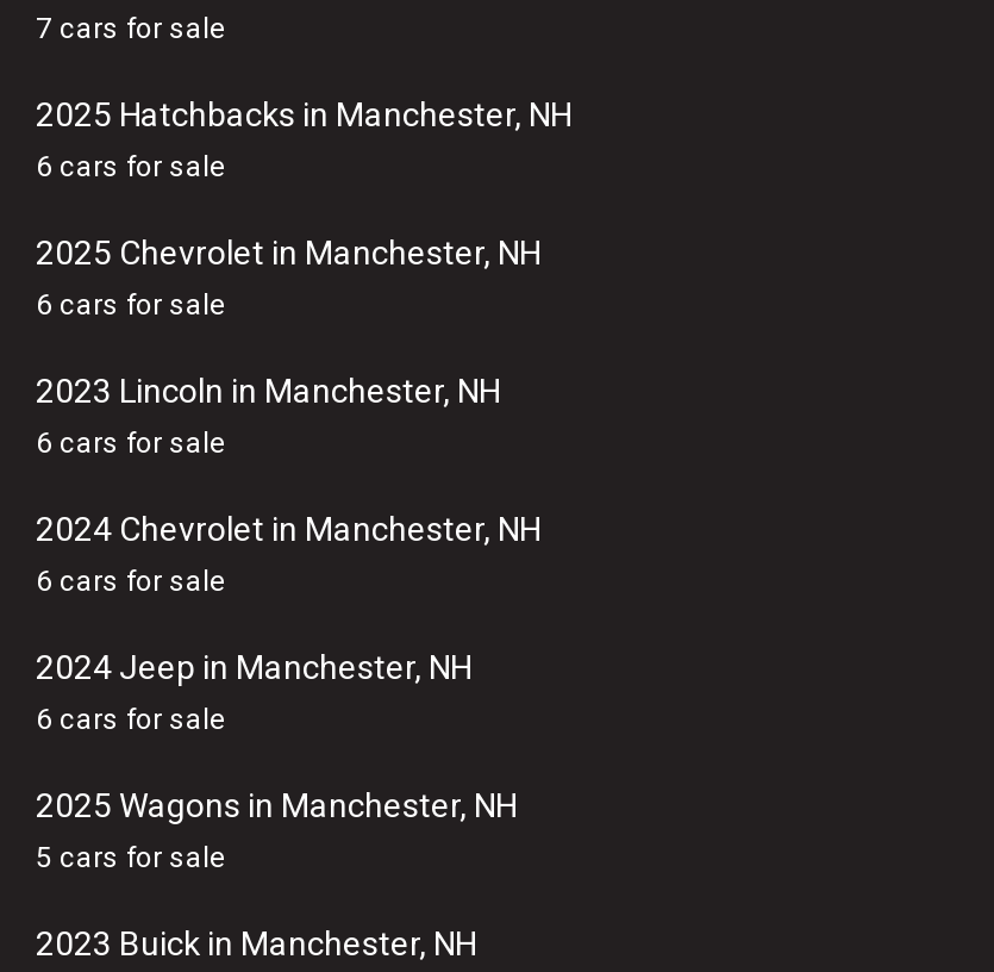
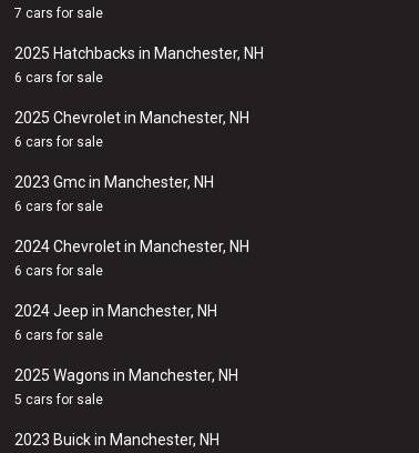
[36,372,500,410] 2023 Lincoln in Manchester, NH -> [14,173,214,191] 2023 Gmc in Manchester, NH

